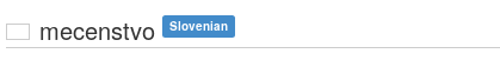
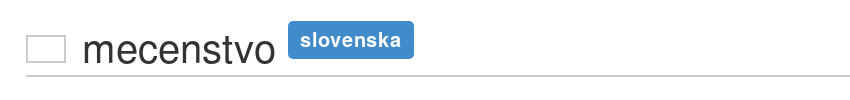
[169,18,228,34] Slovenian -> [300,25,402,53] slovenska

